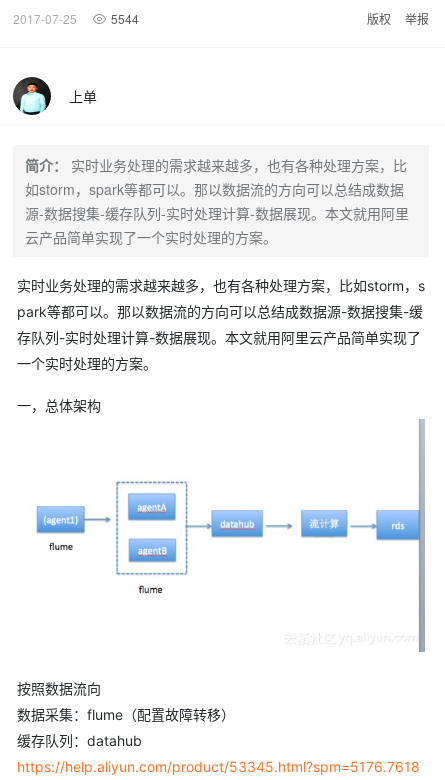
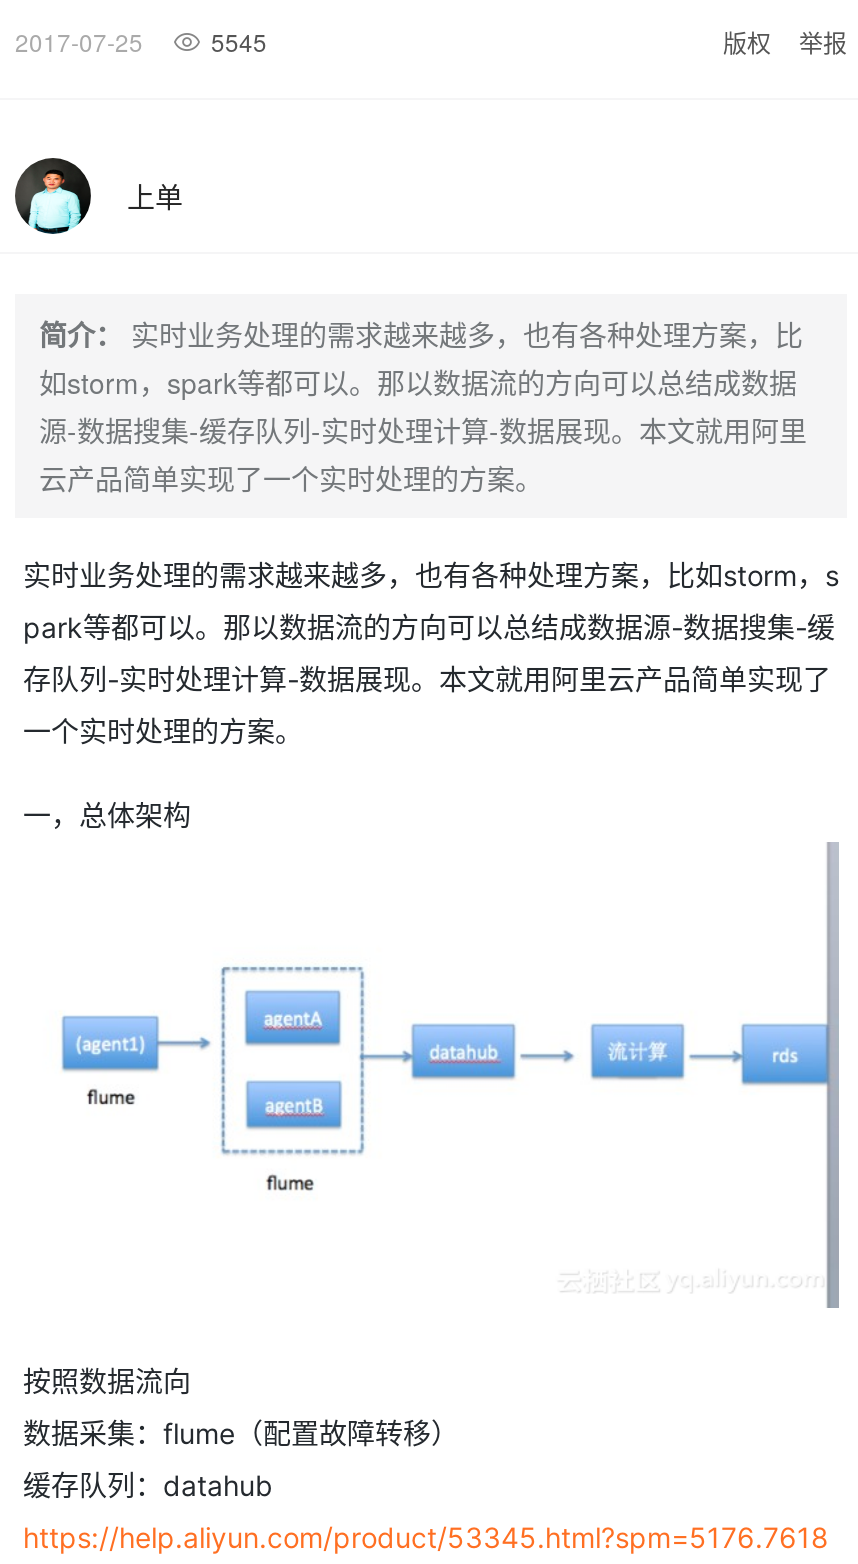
[13,10,139,27] 2017-07-25 5544 -> [15,24,267,58] 2017-07-25 5545

